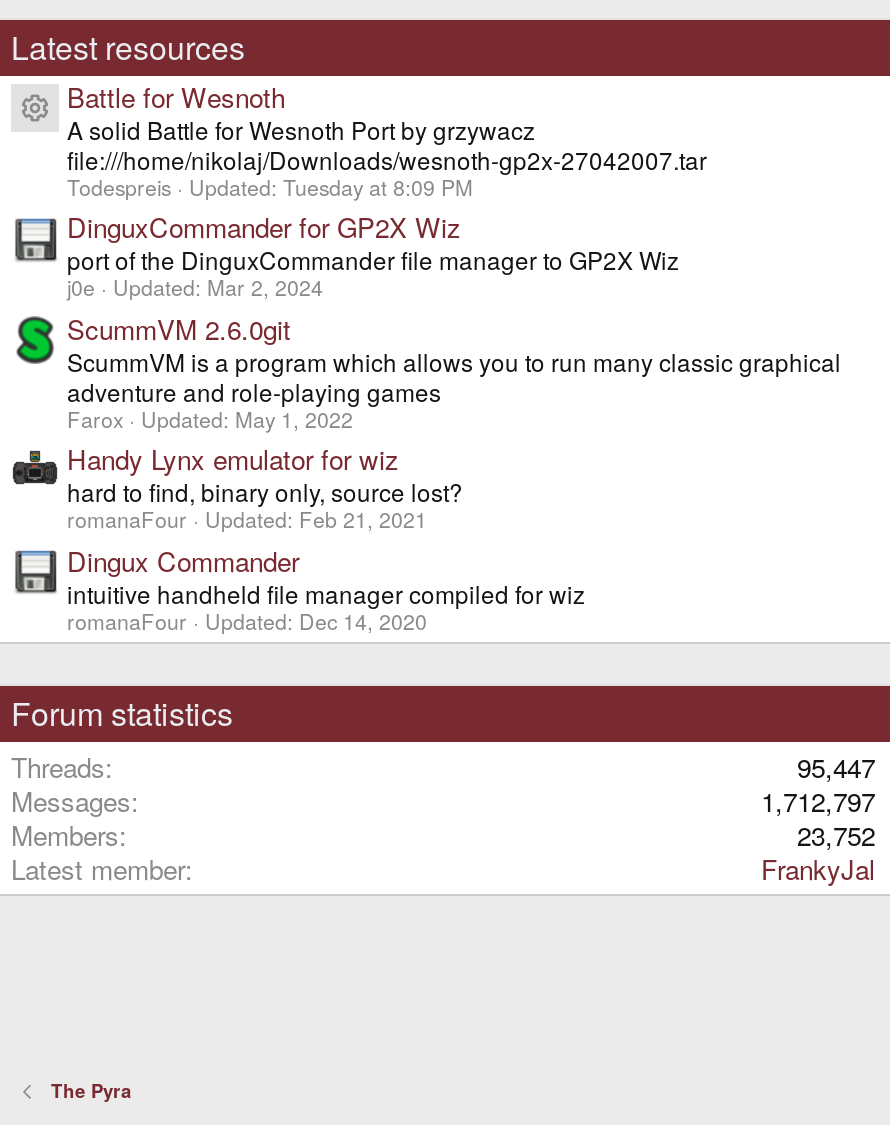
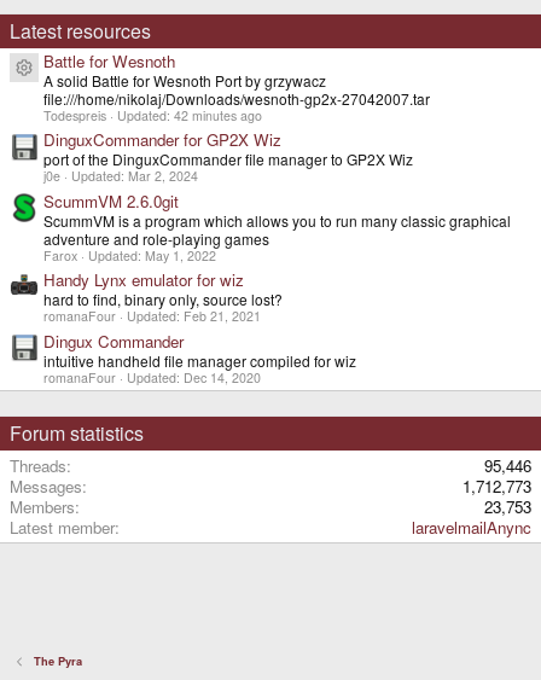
[67,171,473,201] Todespreis Updated:Tuesday at 8:09 PM -> [43,106,262,124] Todespreis Updated:42 minutes ago
[797,748,875,786] 95,447 -> [484,454,531,477] 95,446
[761,782,875,820] 1,712,797 -> [463,475,531,498] 1,712,773
[797,816,875,854] 23,752 -> [484,495,531,518] 23,753
[761,850,875,888] FrankyJal -> [412,516,531,539] laravelmailAnync

